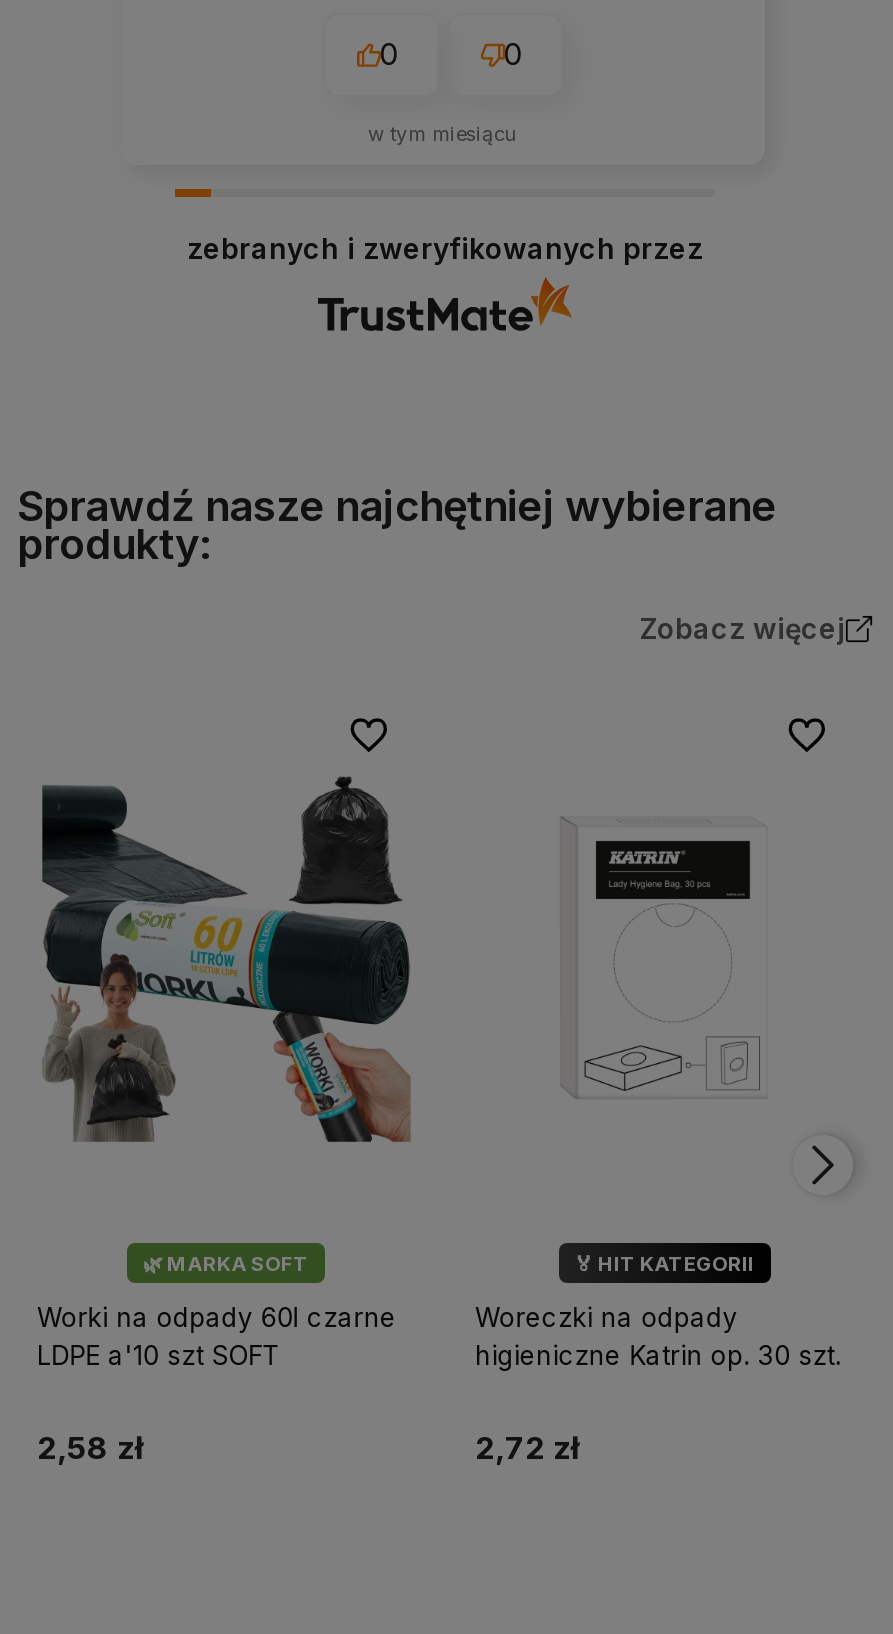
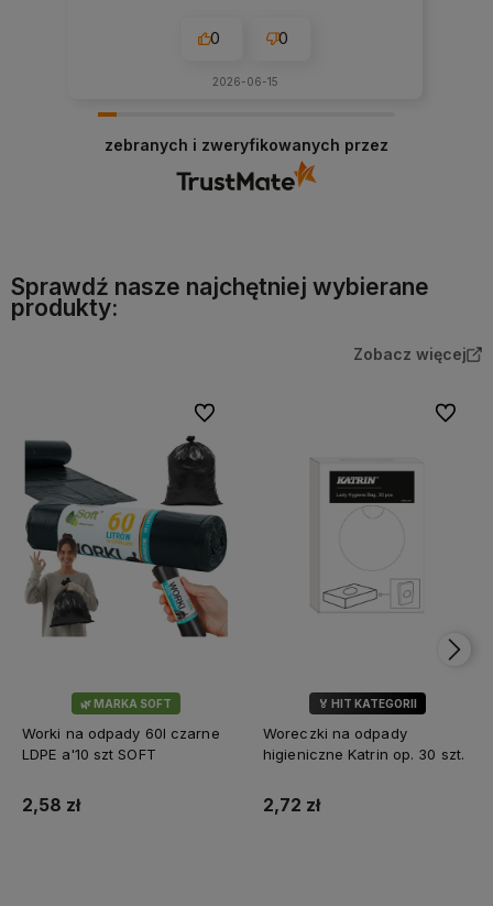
[368,121,518,145] w tym miesiącu -> [212,75,278,88] 2026-06-15

